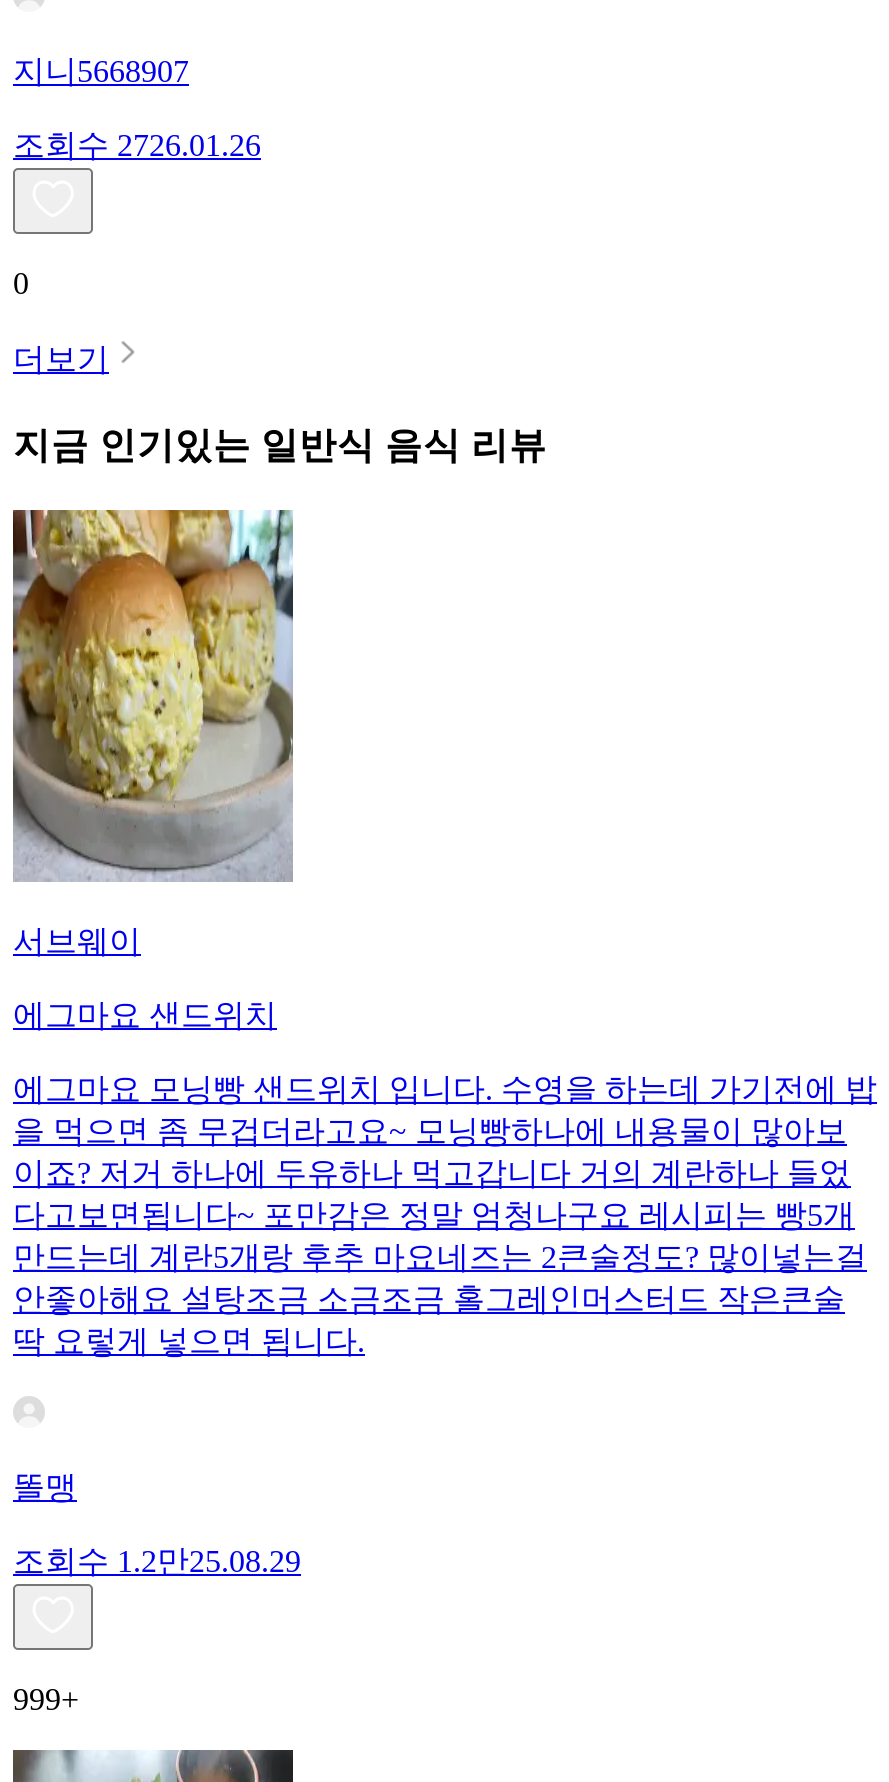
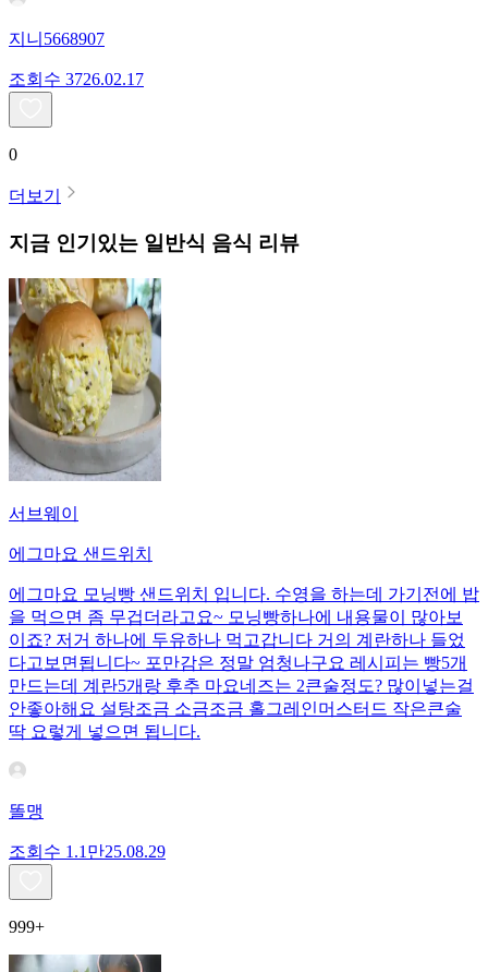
[13,128,261,162] 조회수 2726.01.26 -> [9,70,144,89] 조회수 3726.02.17
[13,1543,301,1577] 조회수 1.2만 25.08.29 -> [9,842,166,860] 조회수 1.1만 25.08.29

